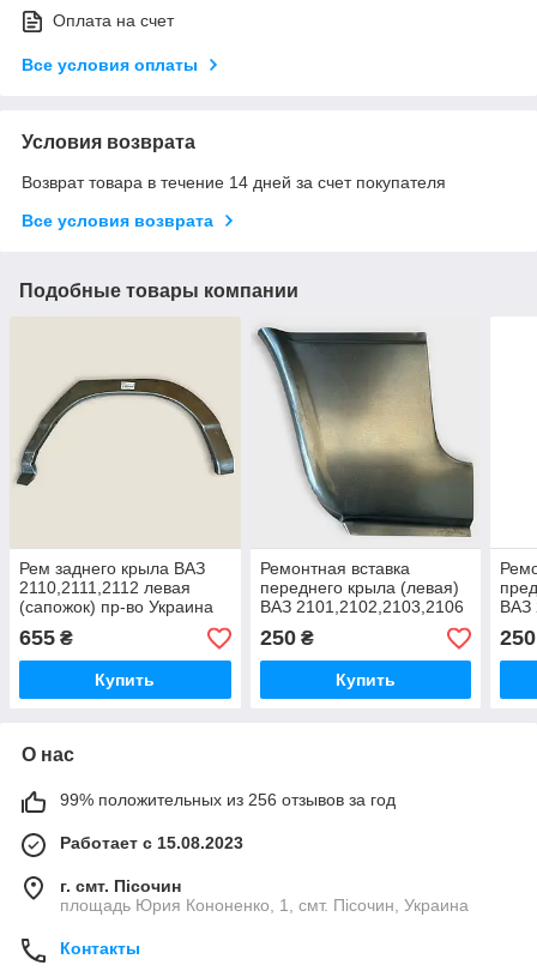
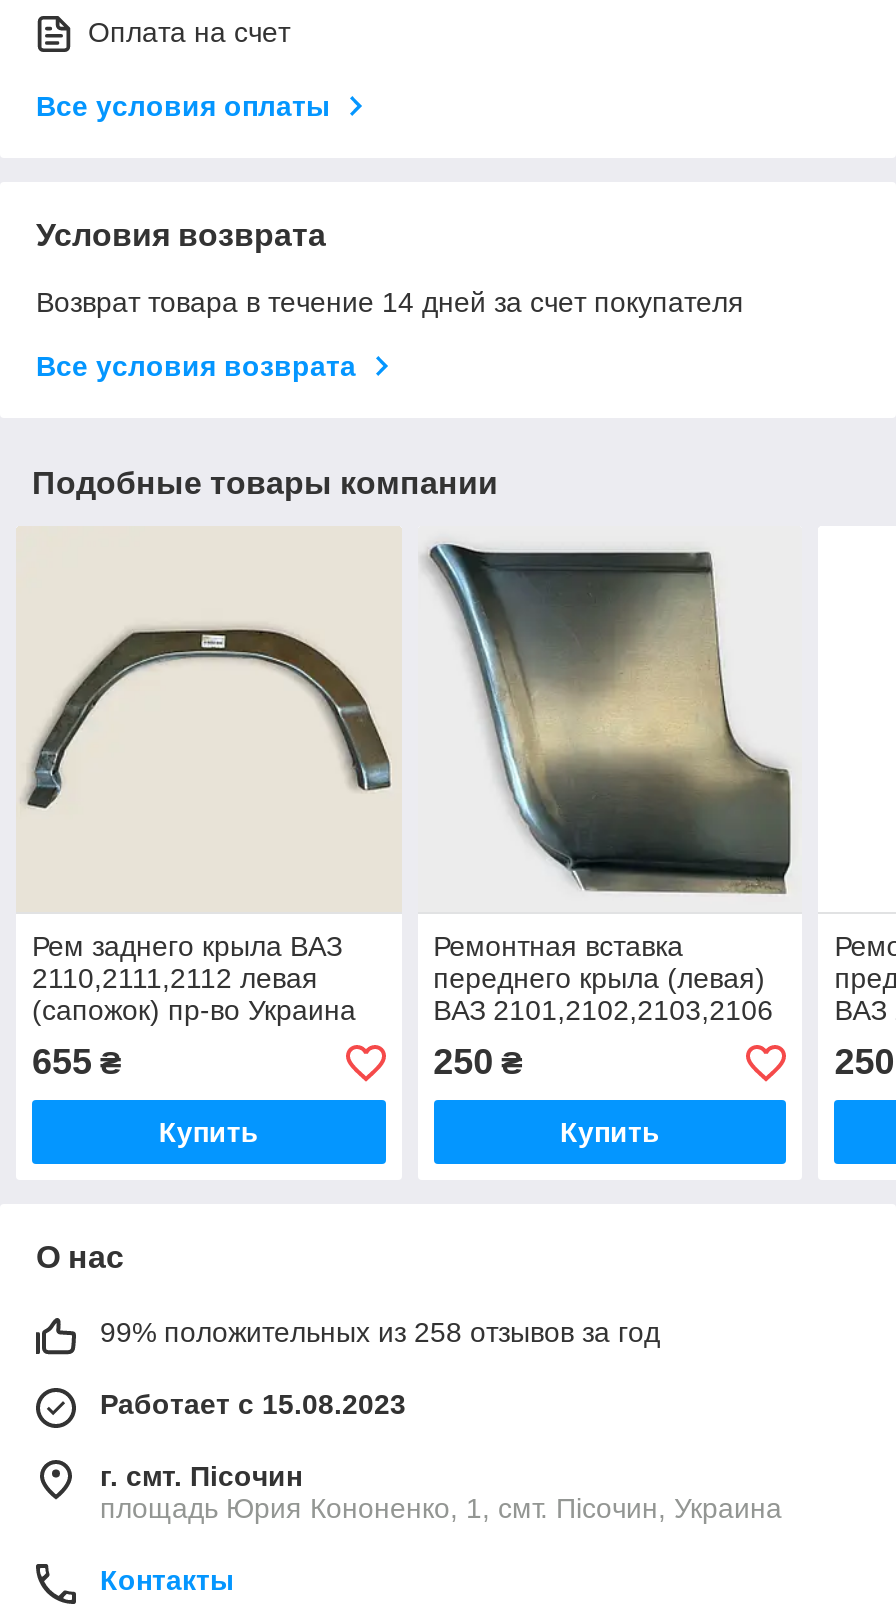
[60,790,396,809] 99% положительных из 256 отзывов за год -> [100,1316,660,1348] 99% положительных из 258 отзывов за год

